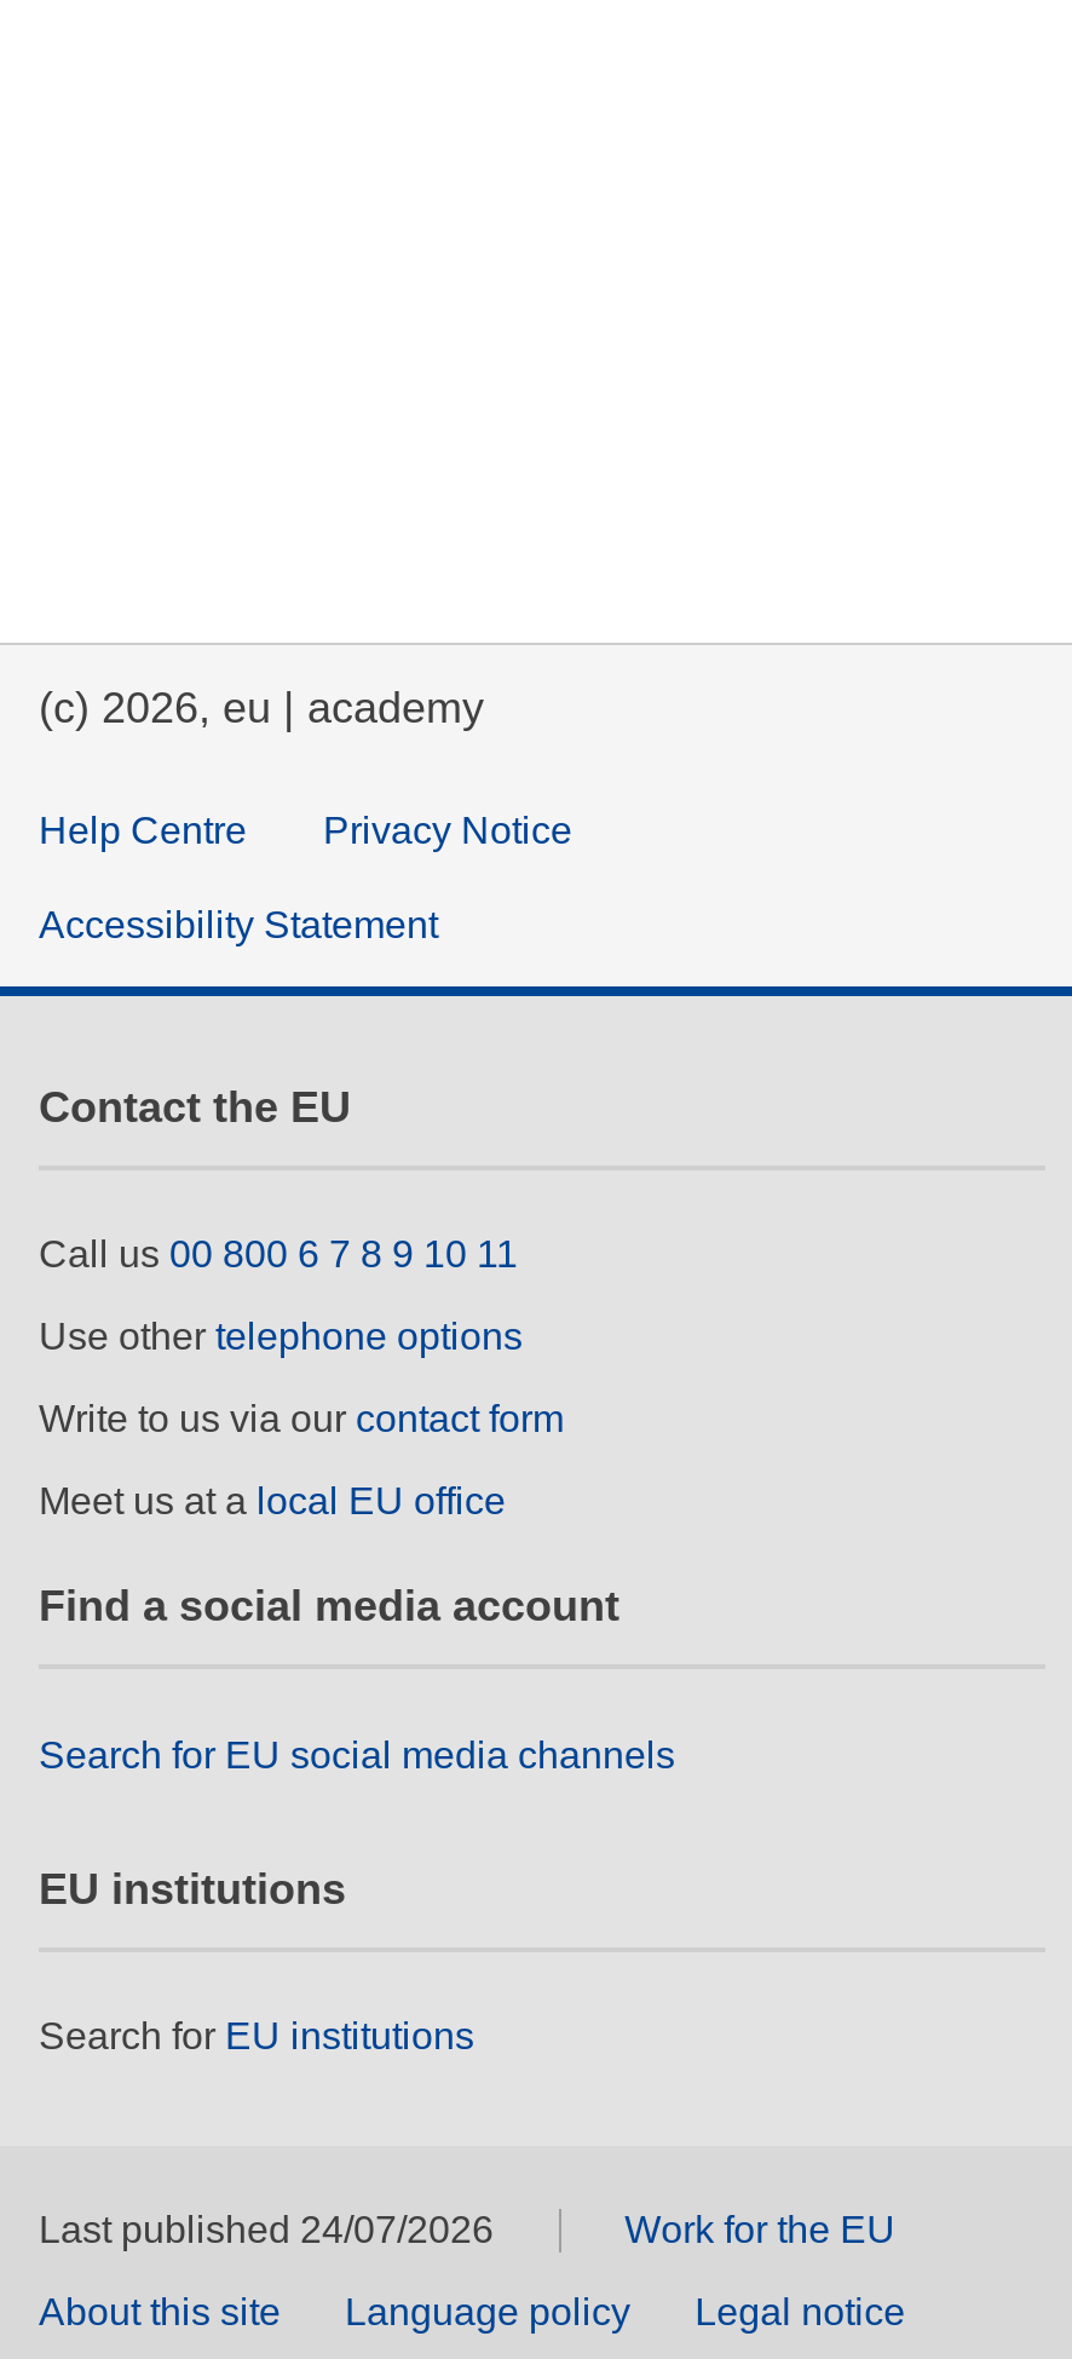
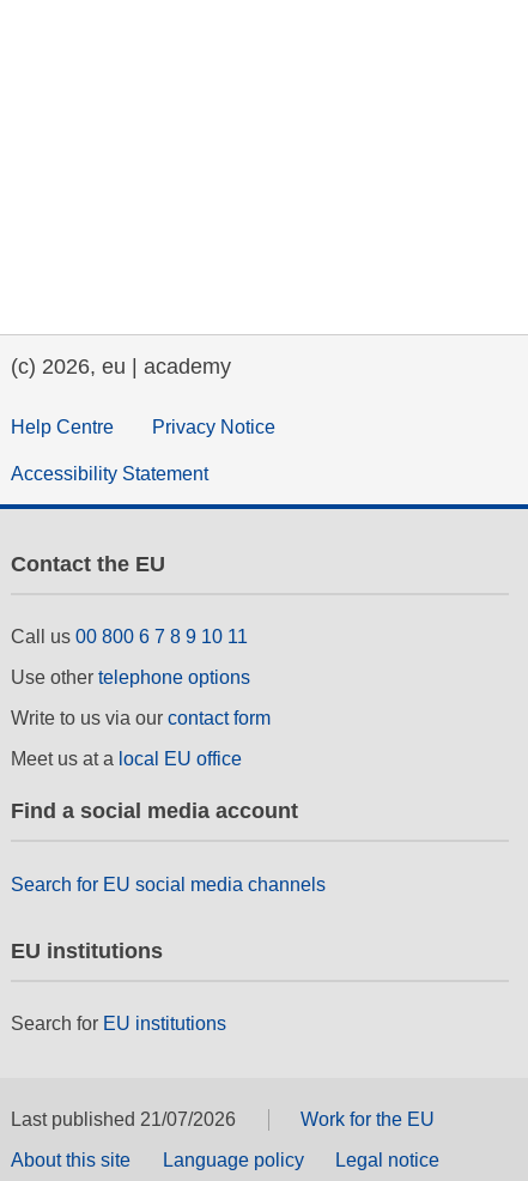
[39,2210,494,2251] Last published 24/07/2026 -> [11,1110,236,1130] Last published 21/07/2026

